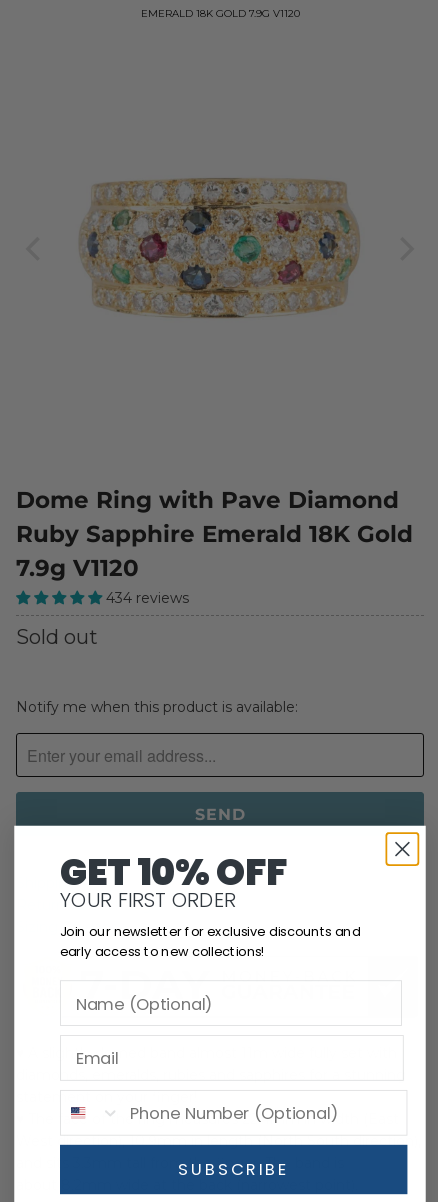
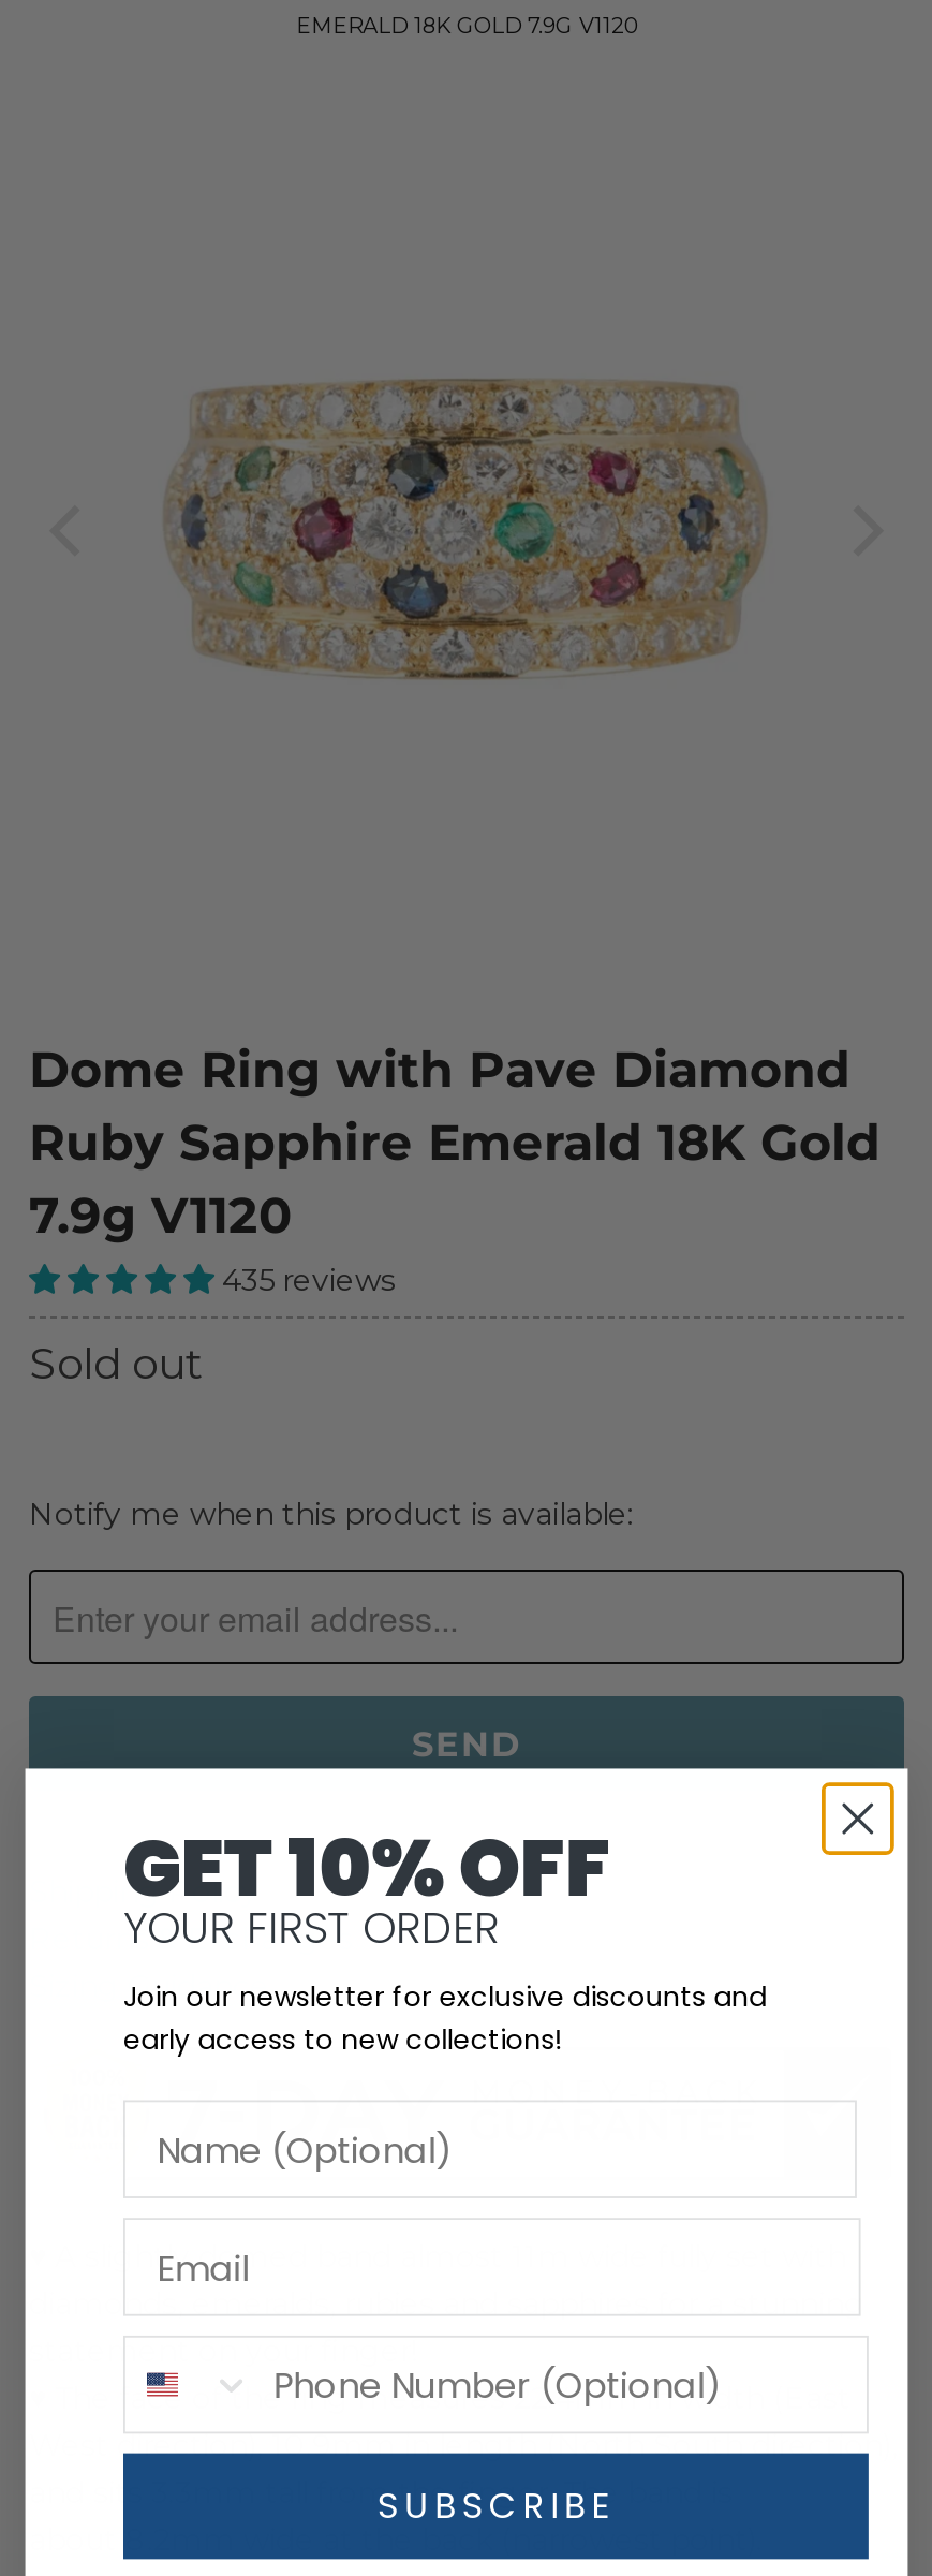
[106,589,189,607] 434 reviews -> [222,1261,396,1299] 435 reviews

